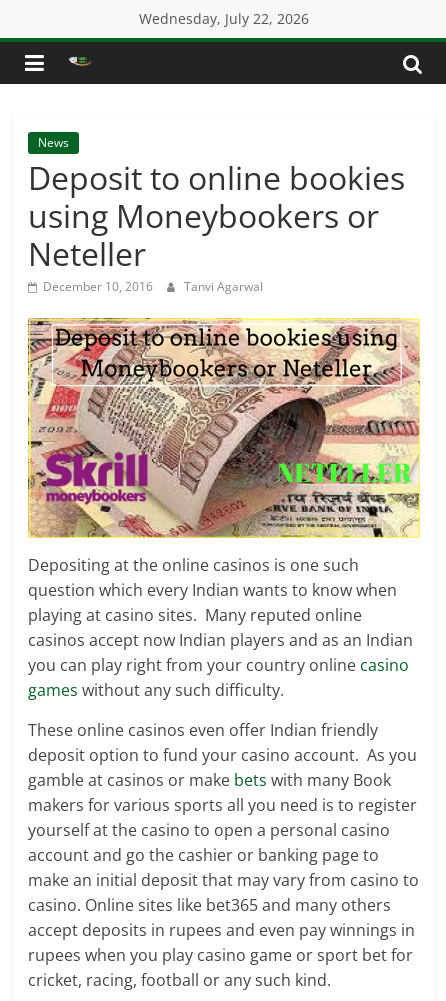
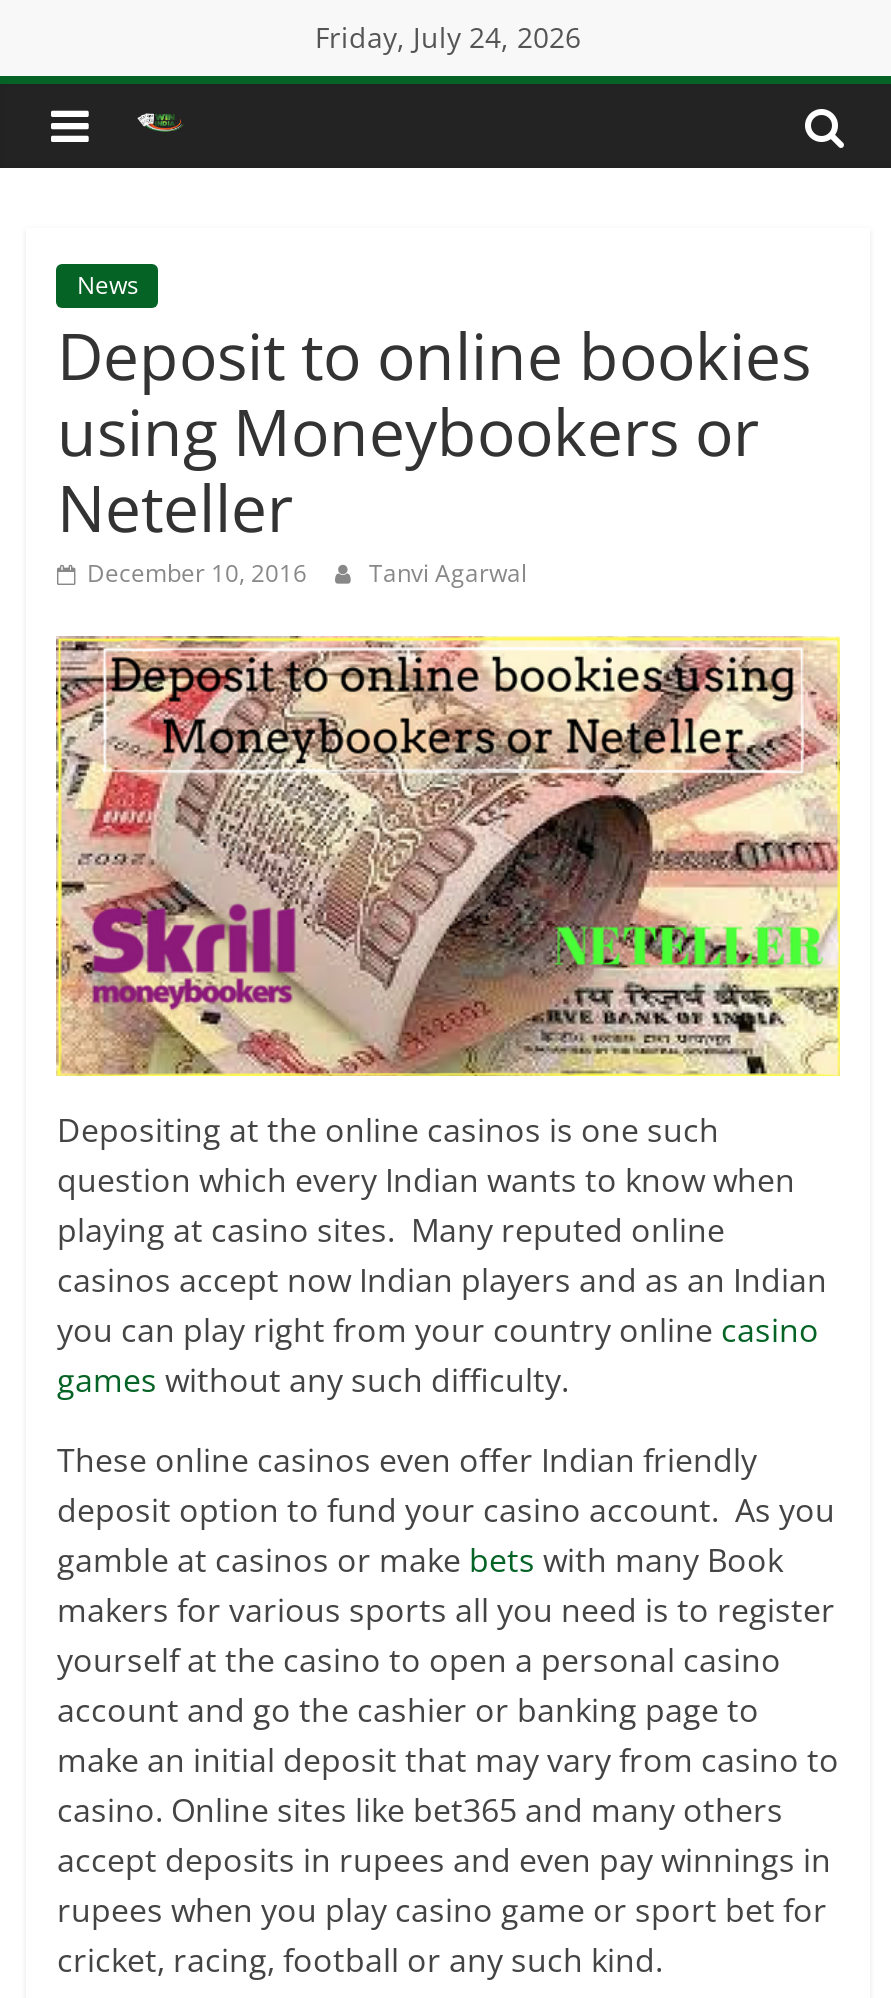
[139,9,309,28] Wednesday, July 22, 2026 -> [315,18,581,56] Friday, July 24, 2026

